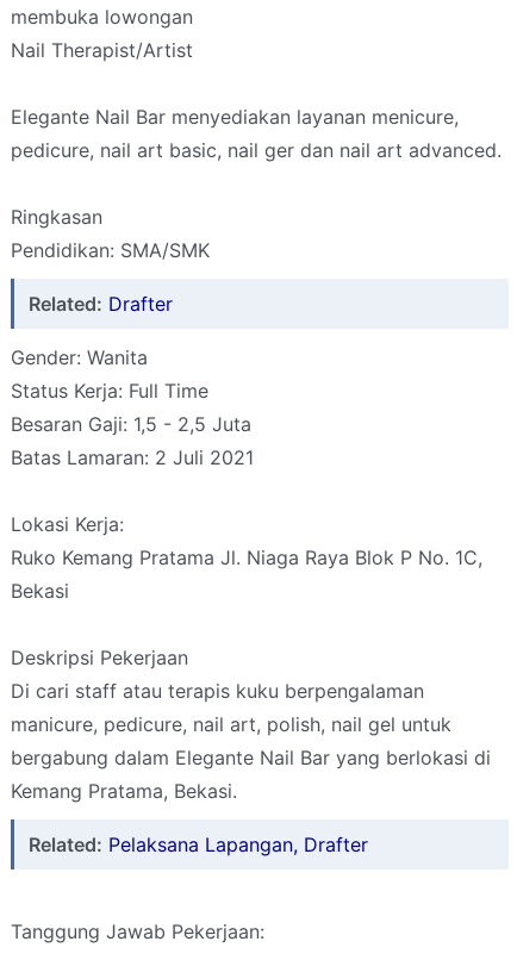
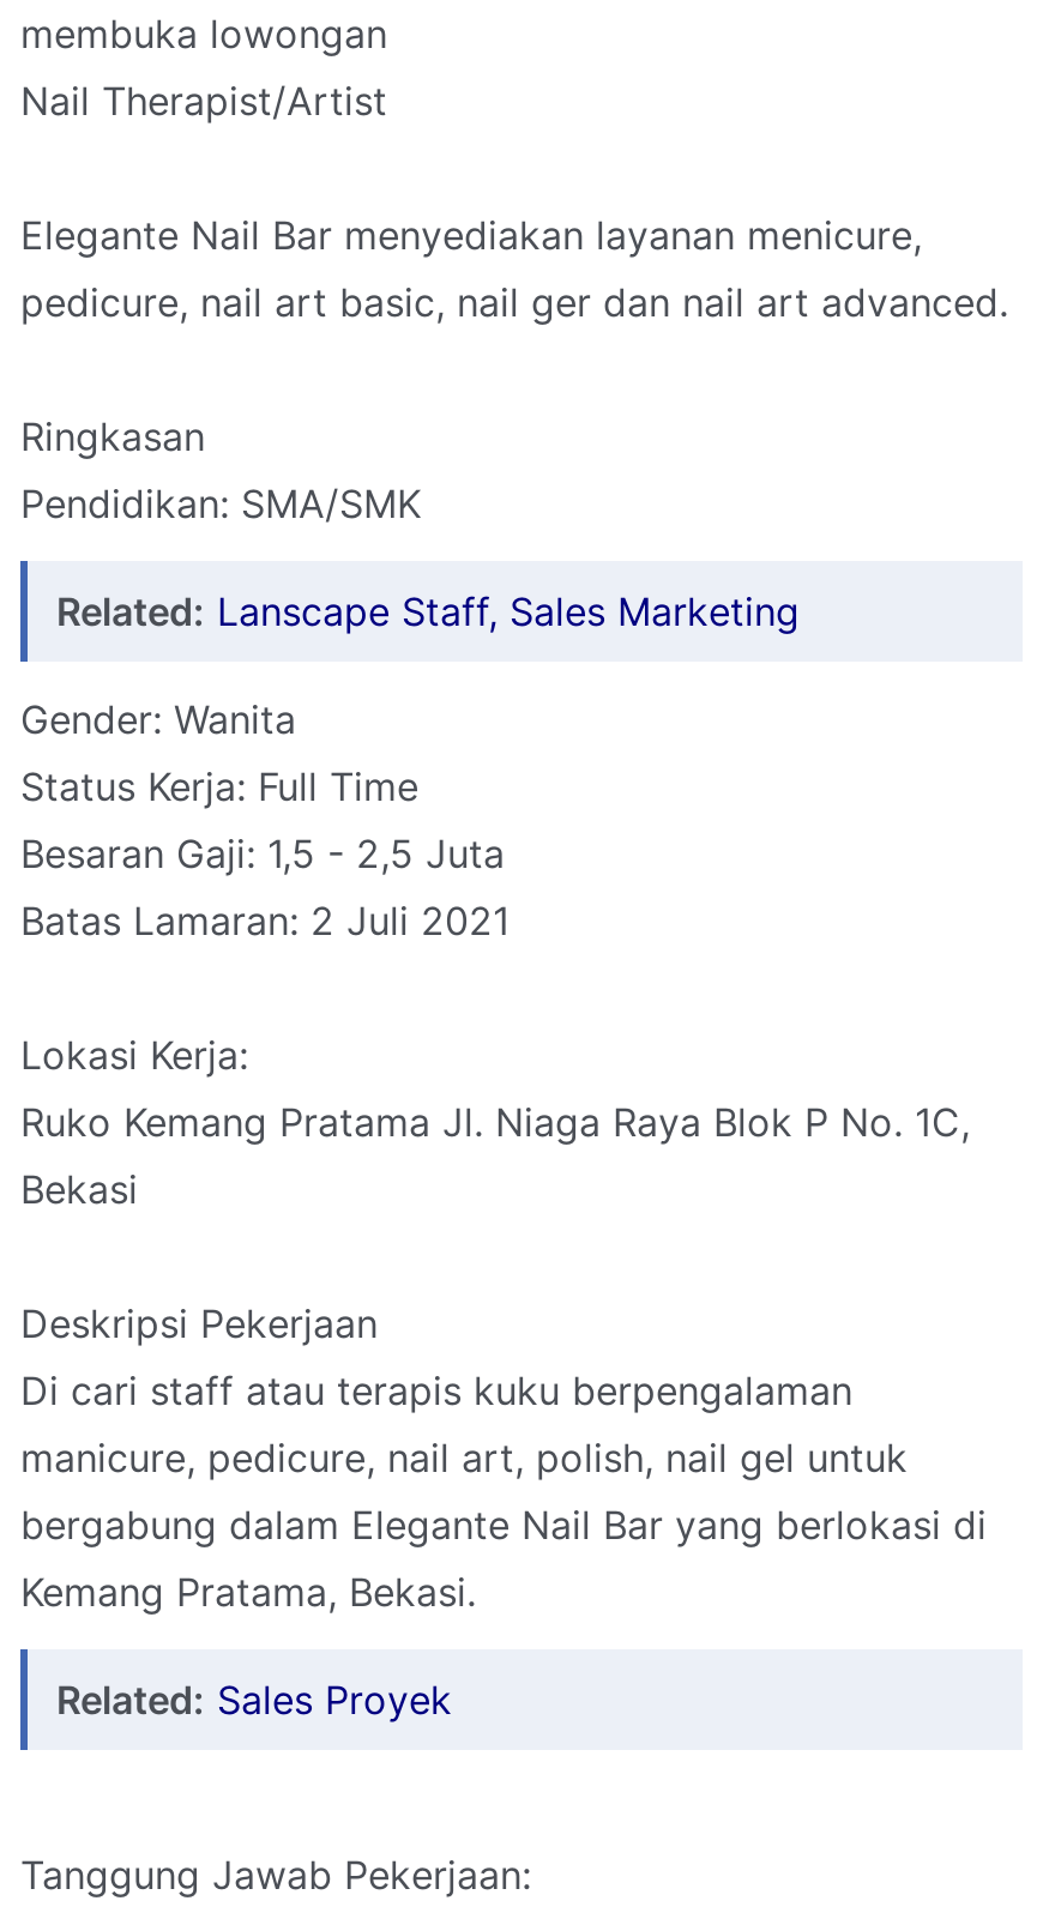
[29,292,173,316] Related: Drafter -> [56,588,800,636] Related: Lanscape Staff, Sales Marketing
[29,833,368,857] Related: Pelaksana Lapangan, Drafter -> [56,1677,452,1725] Related: Sales Proyek

